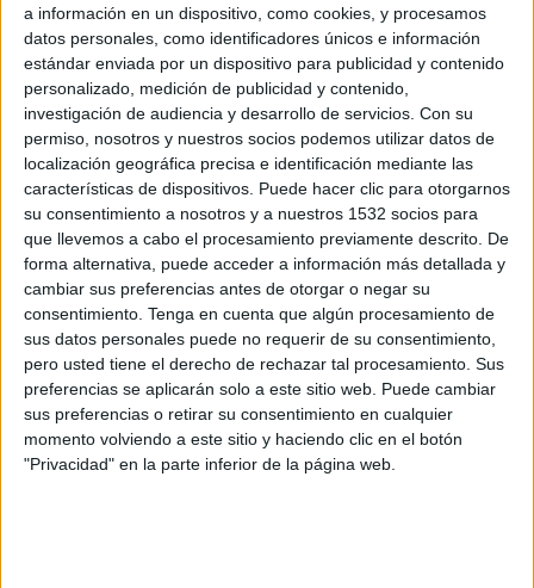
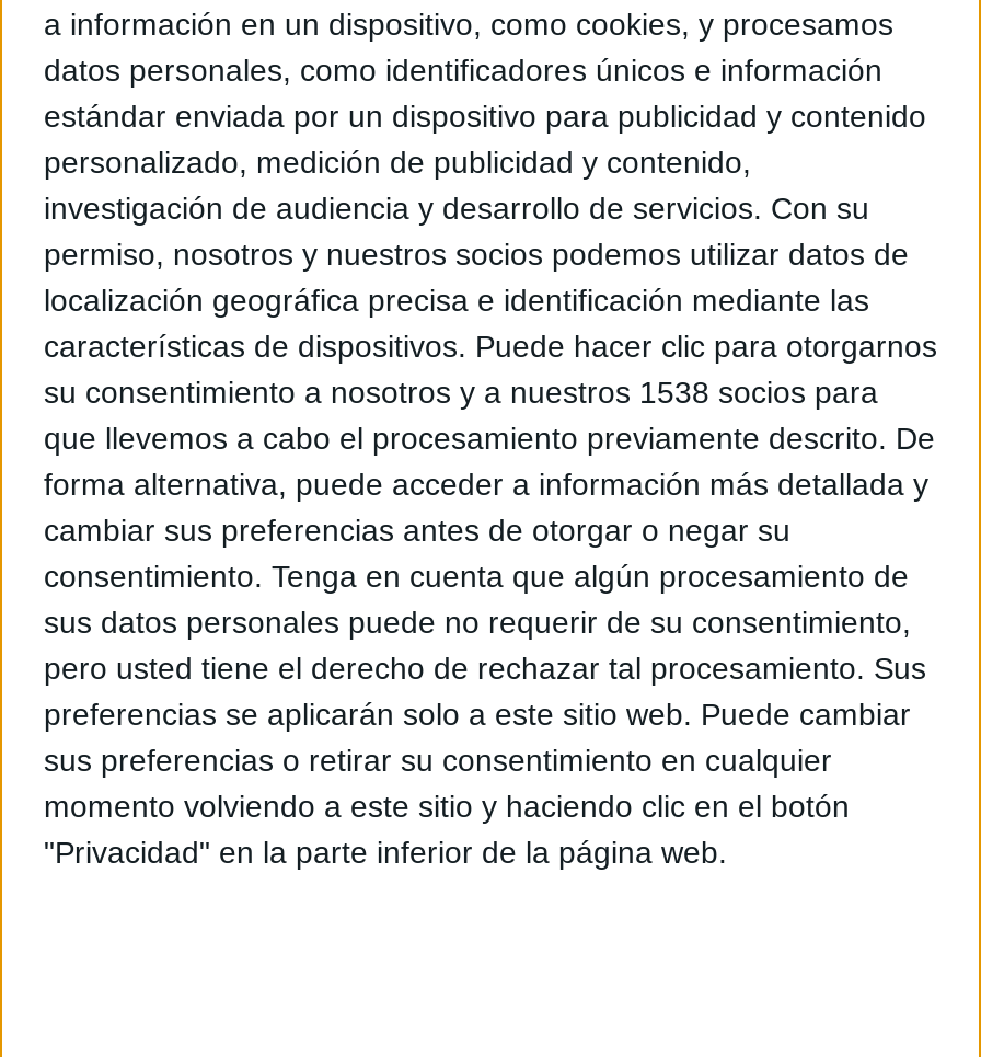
[24,204,478,224] su consentimiento a nosotros y a nuestros 1532 socios para -> [44,375,878,411] su consentimiento a nosotros y a nuestros 1538 socios para

